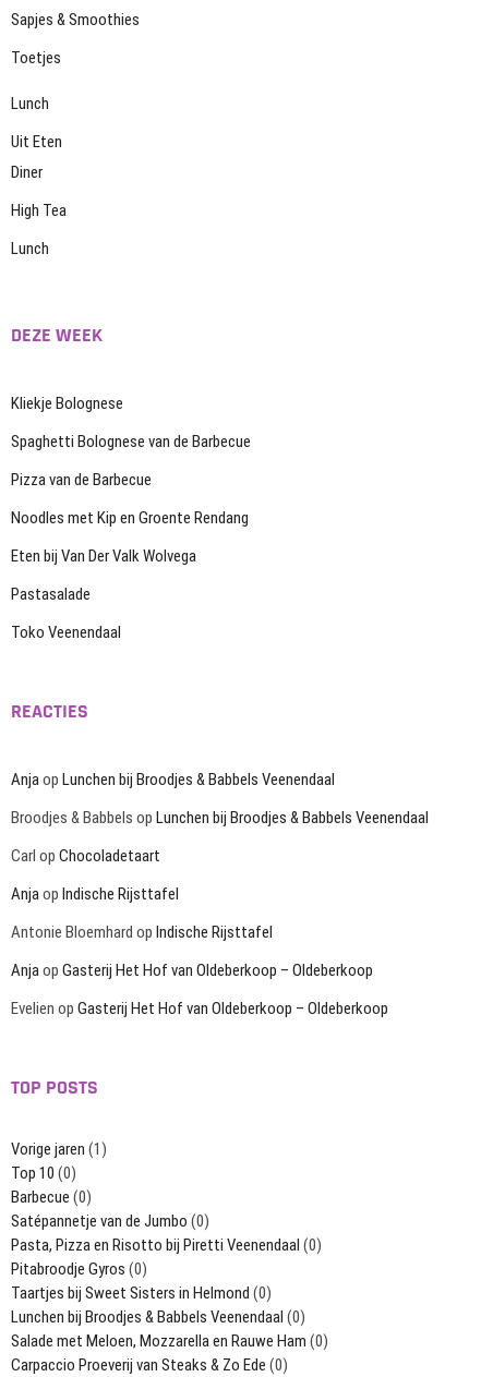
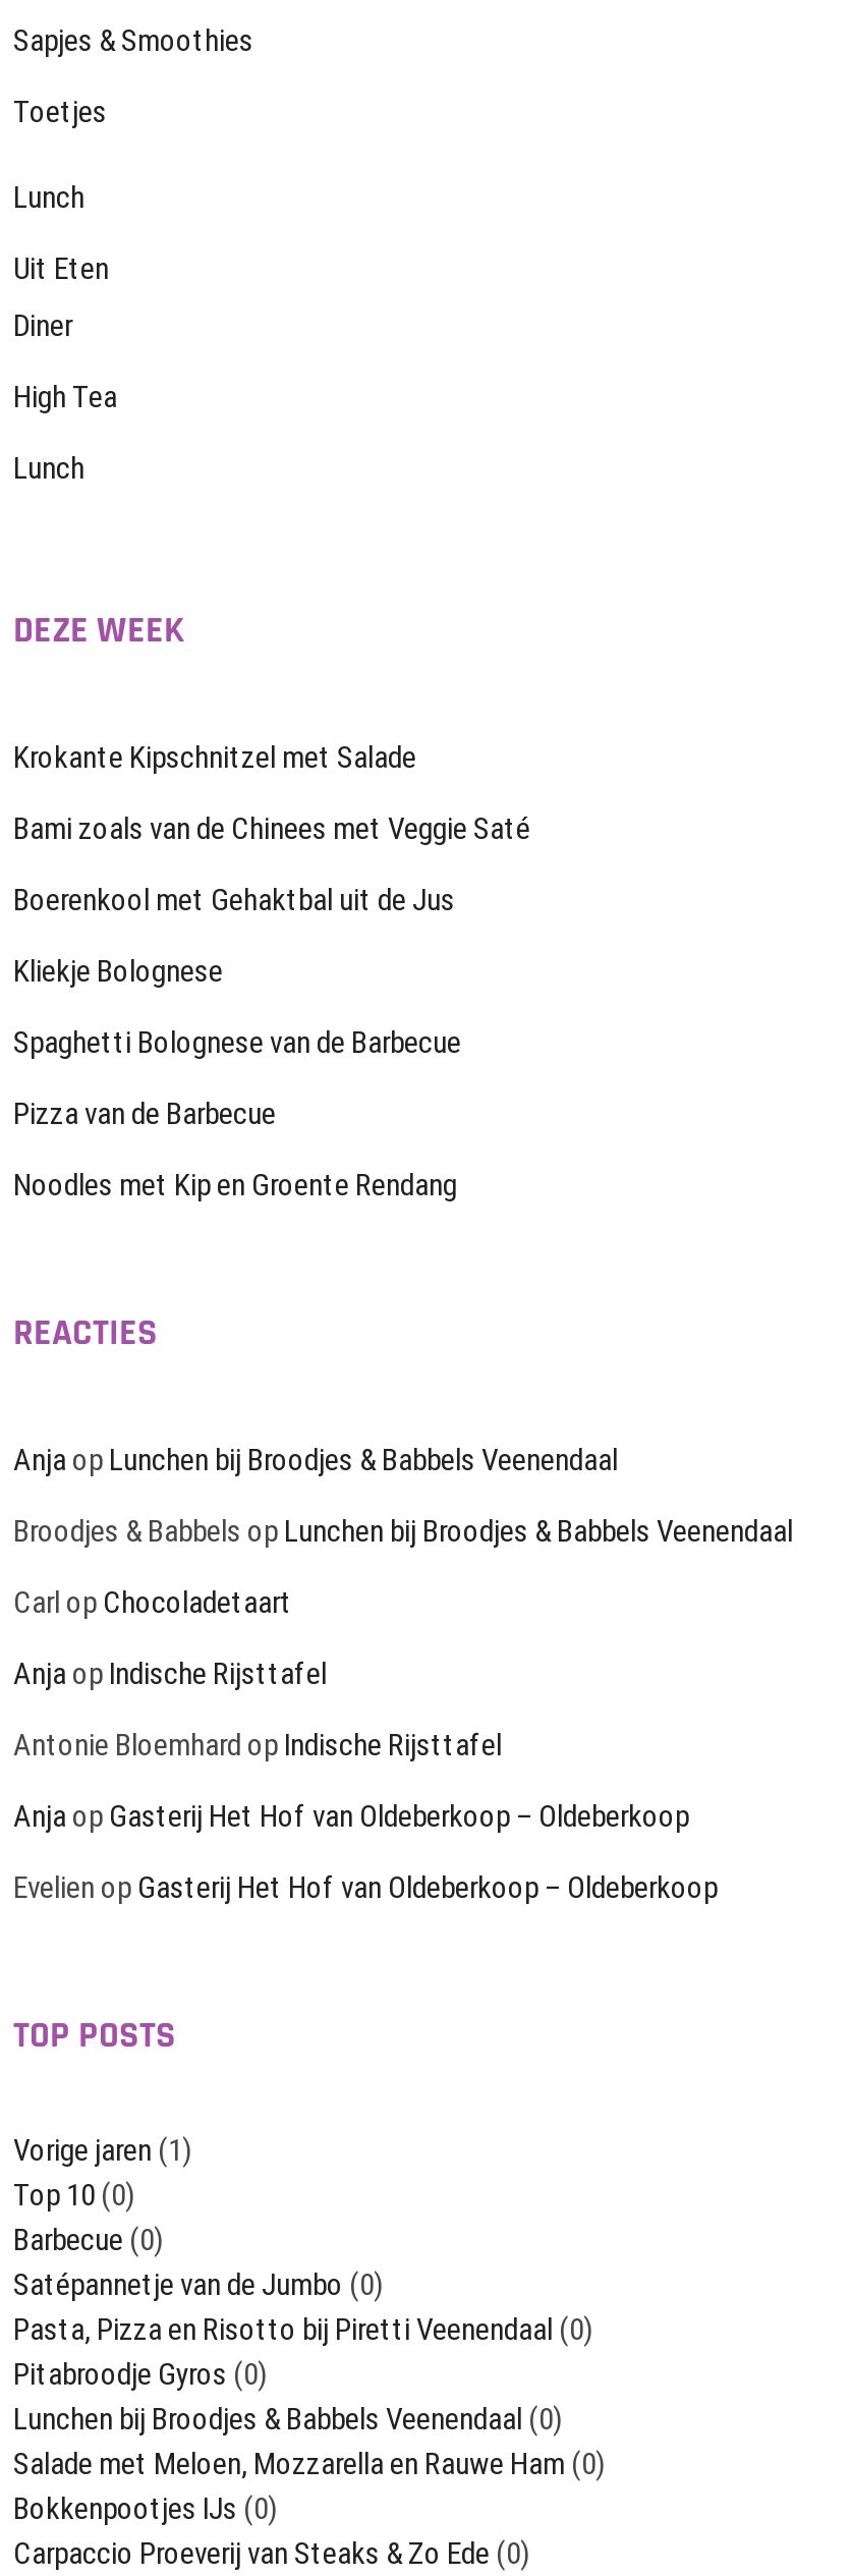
none -> [13,739,530,918] Krokante Kipschnitzel met Salade | Bami zoals van de Chinees met Veggie Saté | Boerenkool met Gehaktbal uit de Jus
moved [11,394,251,528] -> [13,953,461,1203]: Kliekje Bolognese | Spaghetti Bolognese van de Barbecue | Pizza van de Barbecue | Noodles met Kip en Groente Rendang
[11,546,197,642] Eten bij Van Der Valk Wolvega | Pastasalade | Toko Veenendaal -> none
[11,1283,272,1303] Taartjes bij Sweet Sisters in Helmond (0) -> none
moved [11,1307,329,1351] -> [13,2401,605,2482]: Lunchen bij Broodjes & Babbels Veenendaal (0) | Salade met Meloen, Mozzarella en Rauwe Ham (0)
none -> [13,2490,278,2527] Bokkenpootjes IJs (0)

